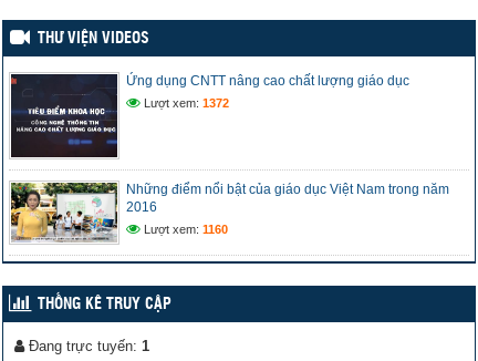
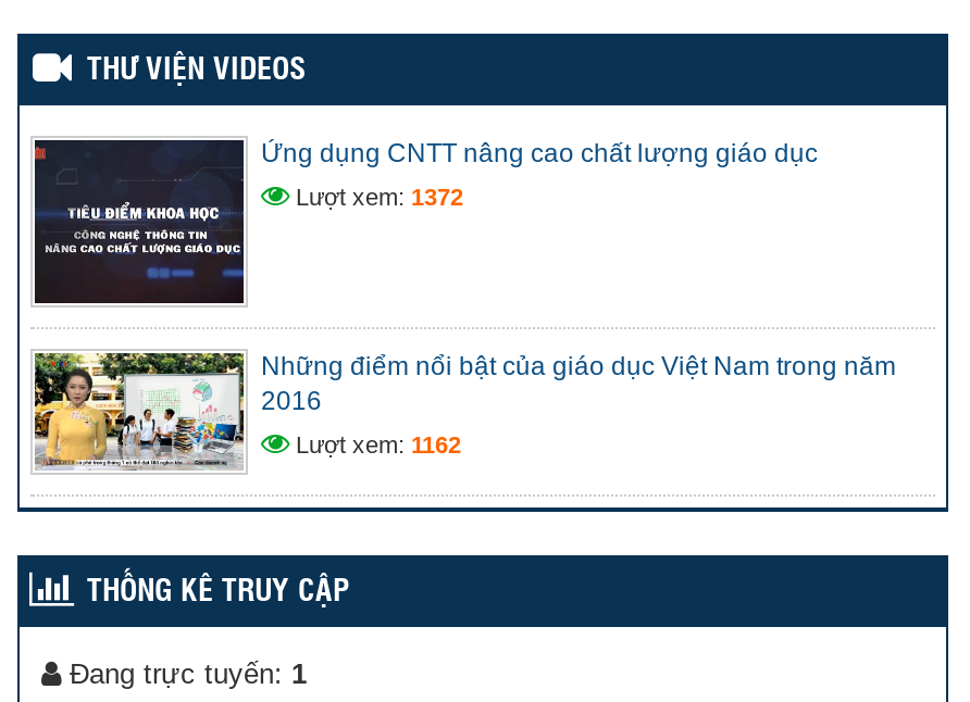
[141,222,228,235] Lượt xem: 1160 -> [289,430,461,456] Lượt xem: 1162

